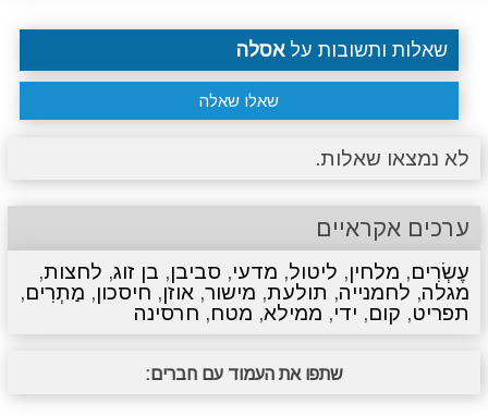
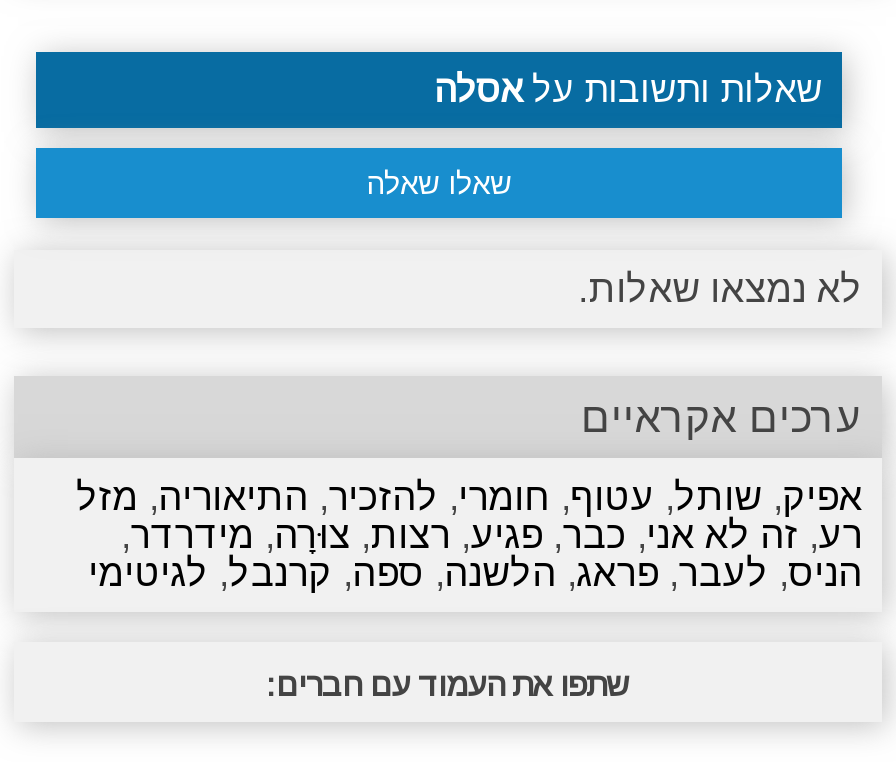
[20,260,470,324] עֶשְׂרִים, מלחין, ליטול, מדעי, סביבן, בן זוג, לחצות, | מגלה, לחמנייה, תולעת, מישור, אוזן, חיסכון, מַתְרִים, | תפריט, קום, ידי, ממילא, מטח,חרסינה -> [77,475,863,593] אפיק, שותל, עטוף, חומרי, להזכיר, התיאוריה, מזל | רע, זה לא אני, כבר, פגיע, רצות, צוּרָה, מידרדר, | הניס, לעבר, פראג, הלשנה, ספה, קרנבל, לגיטימי

